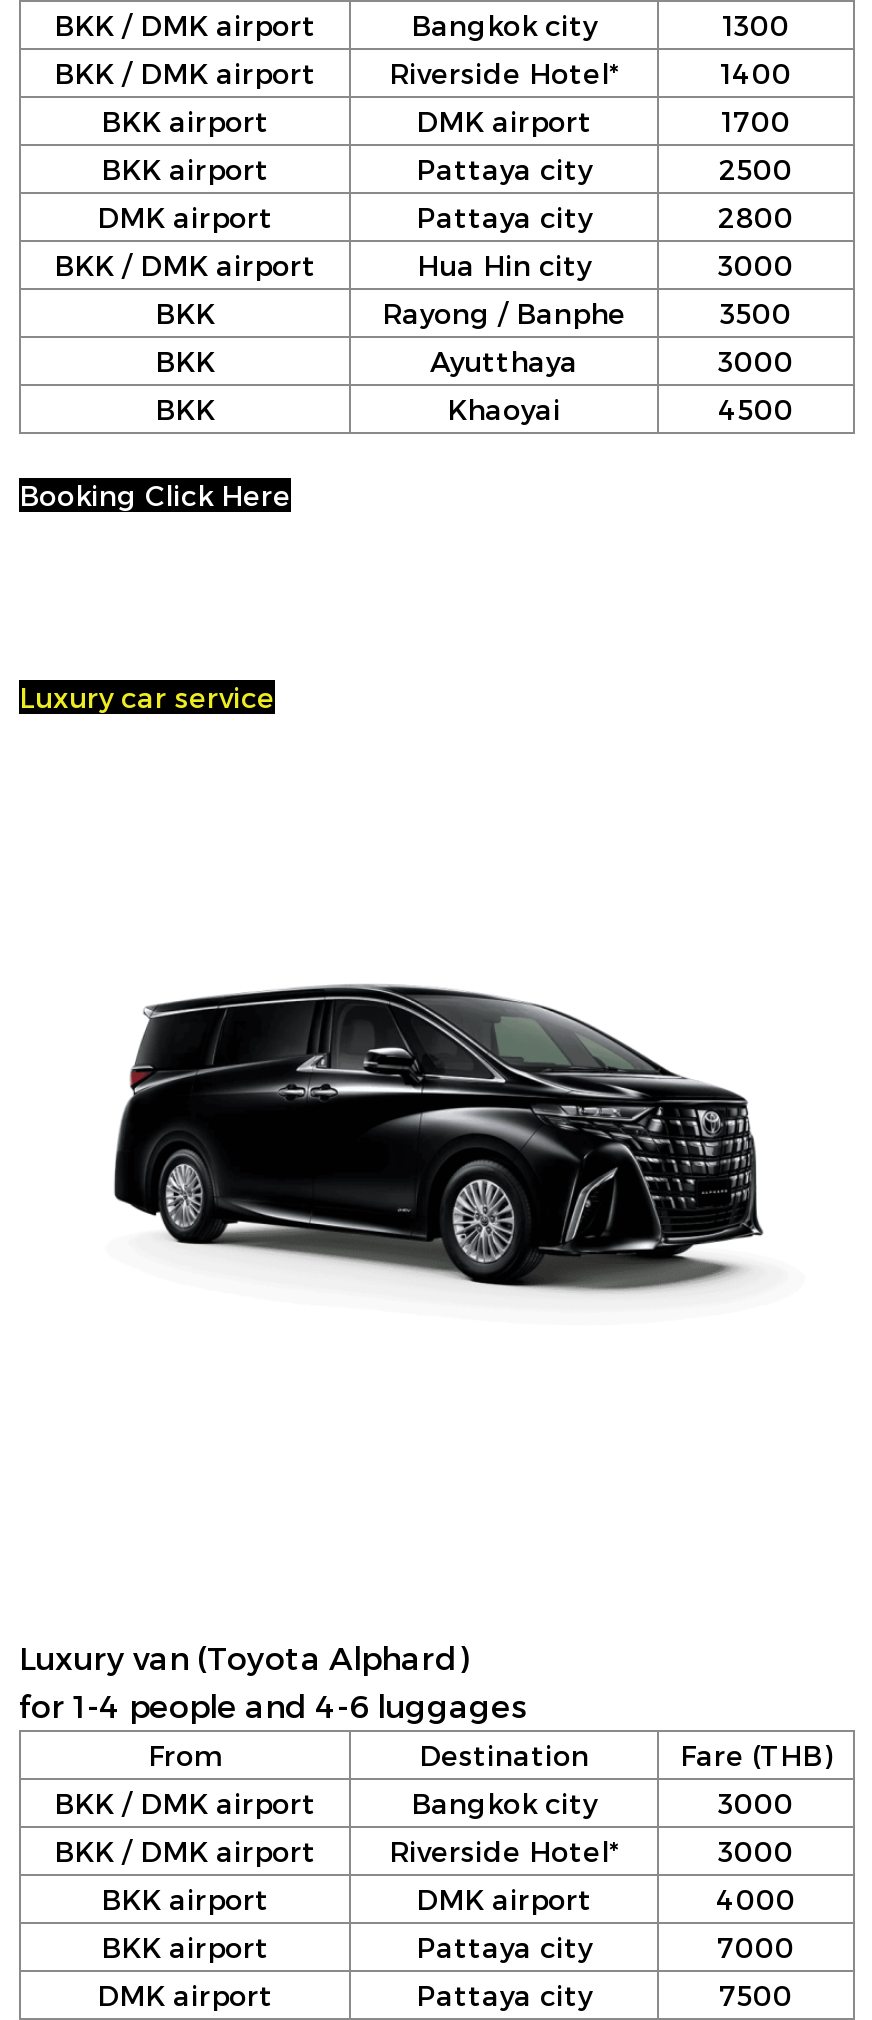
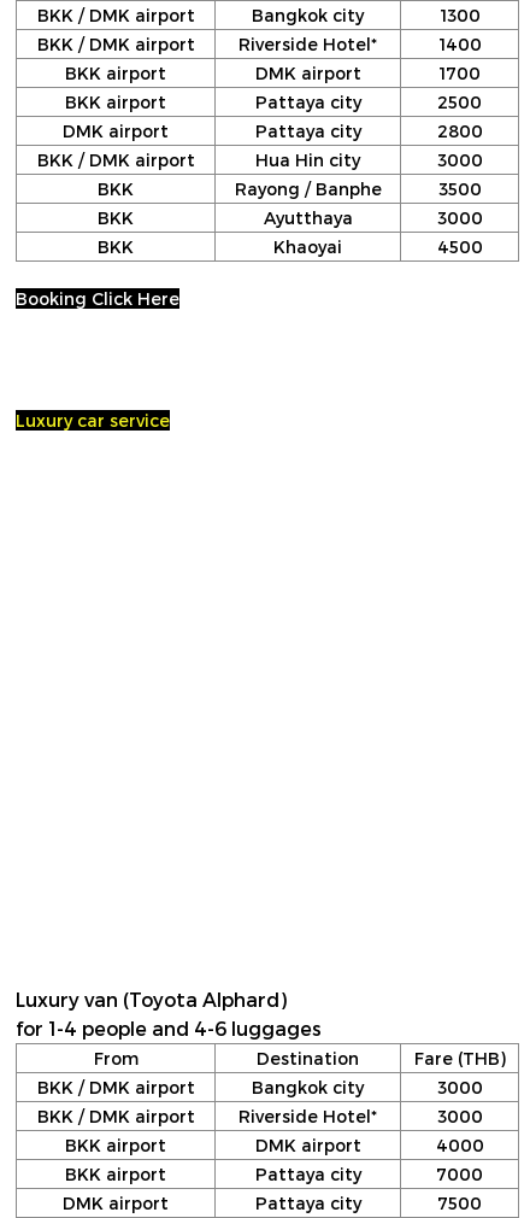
[113,984,765,1294] [image] -> none

